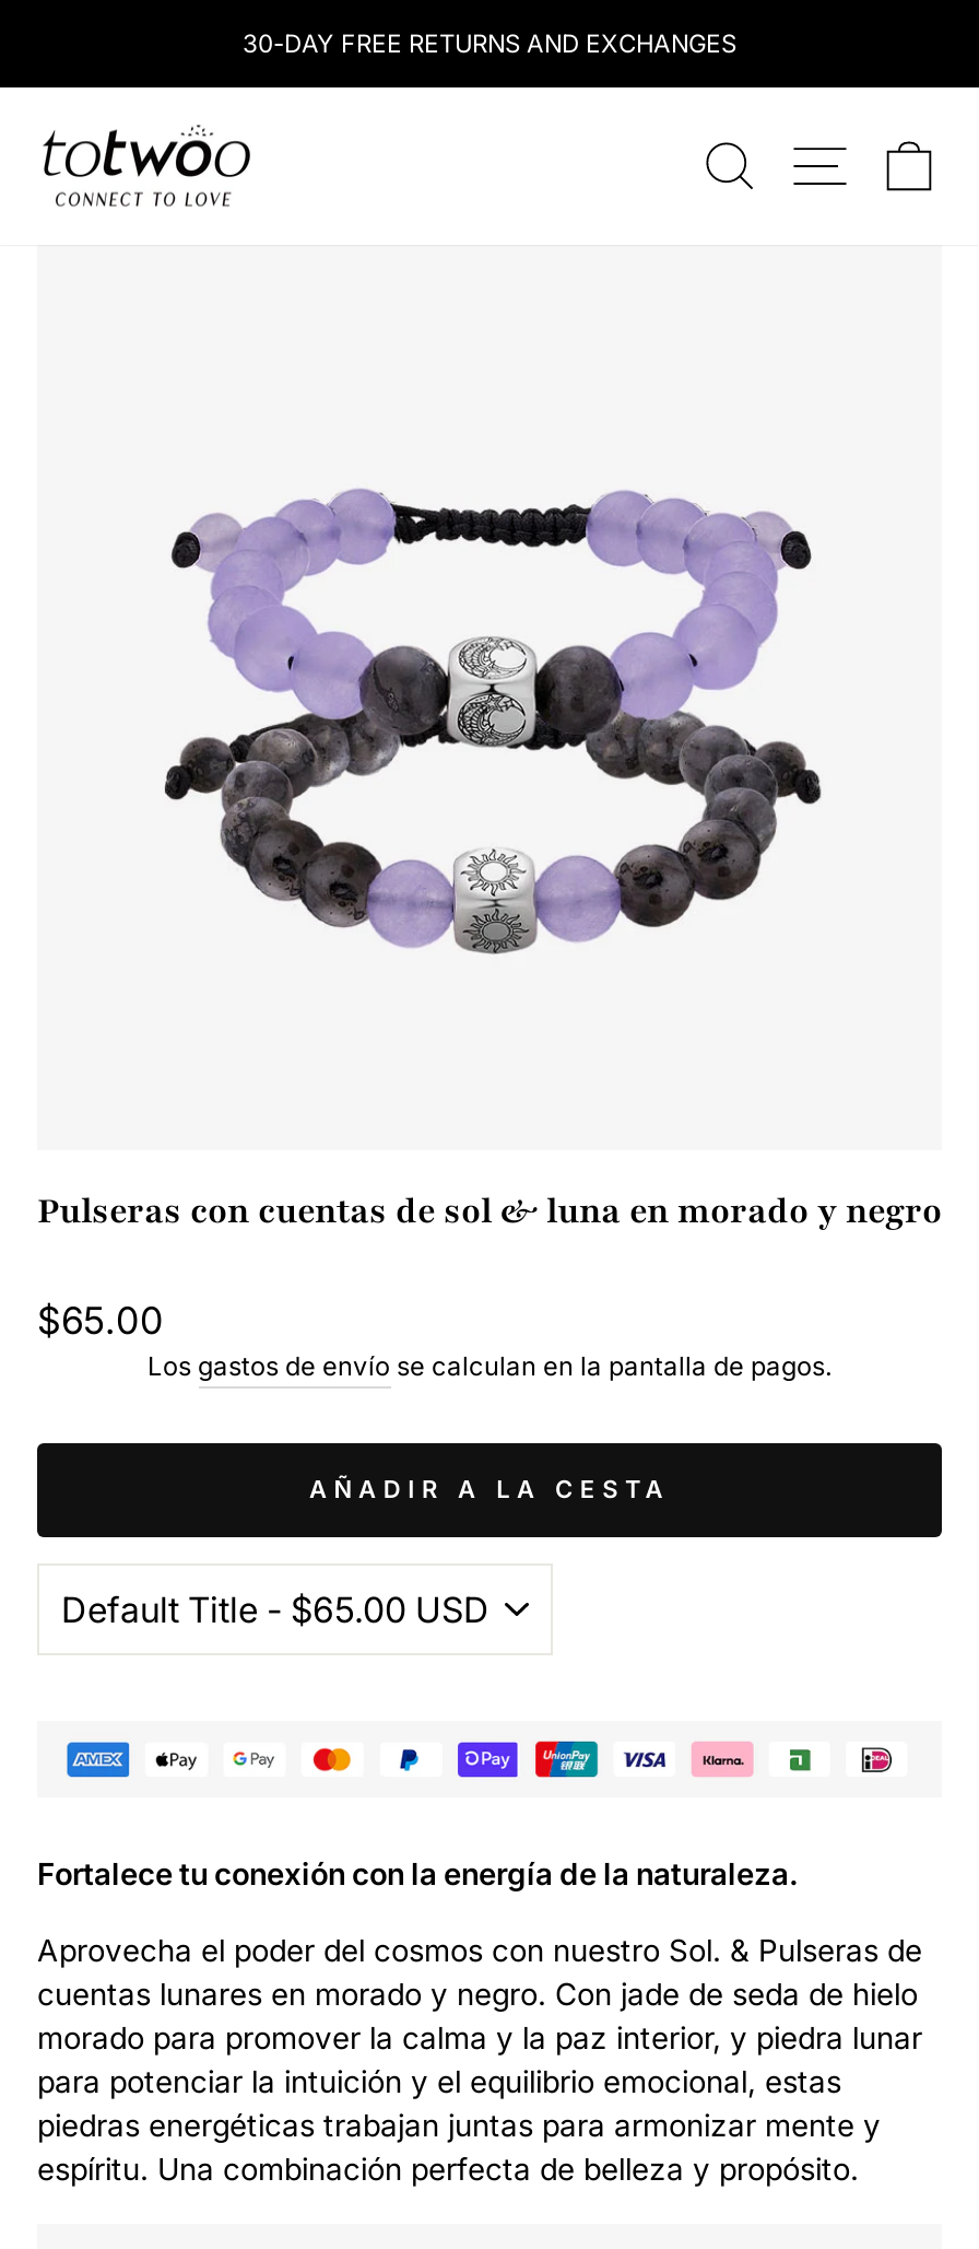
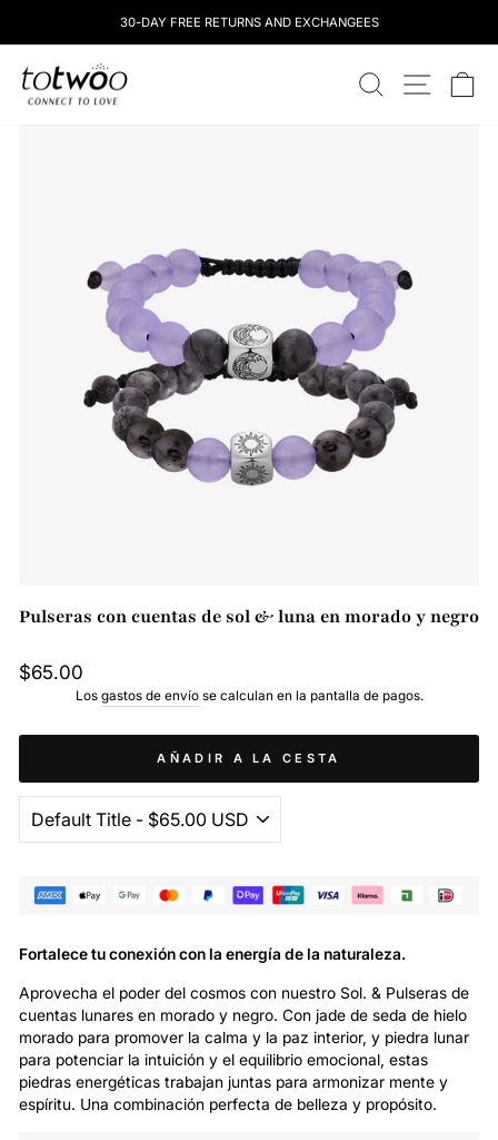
[243,28,736,59] 30-DAY FREE RETURNS AND EXCHANGES -> [119,14,379,30] 30-DAY FREE RETURNS AND EXCHANGEES

